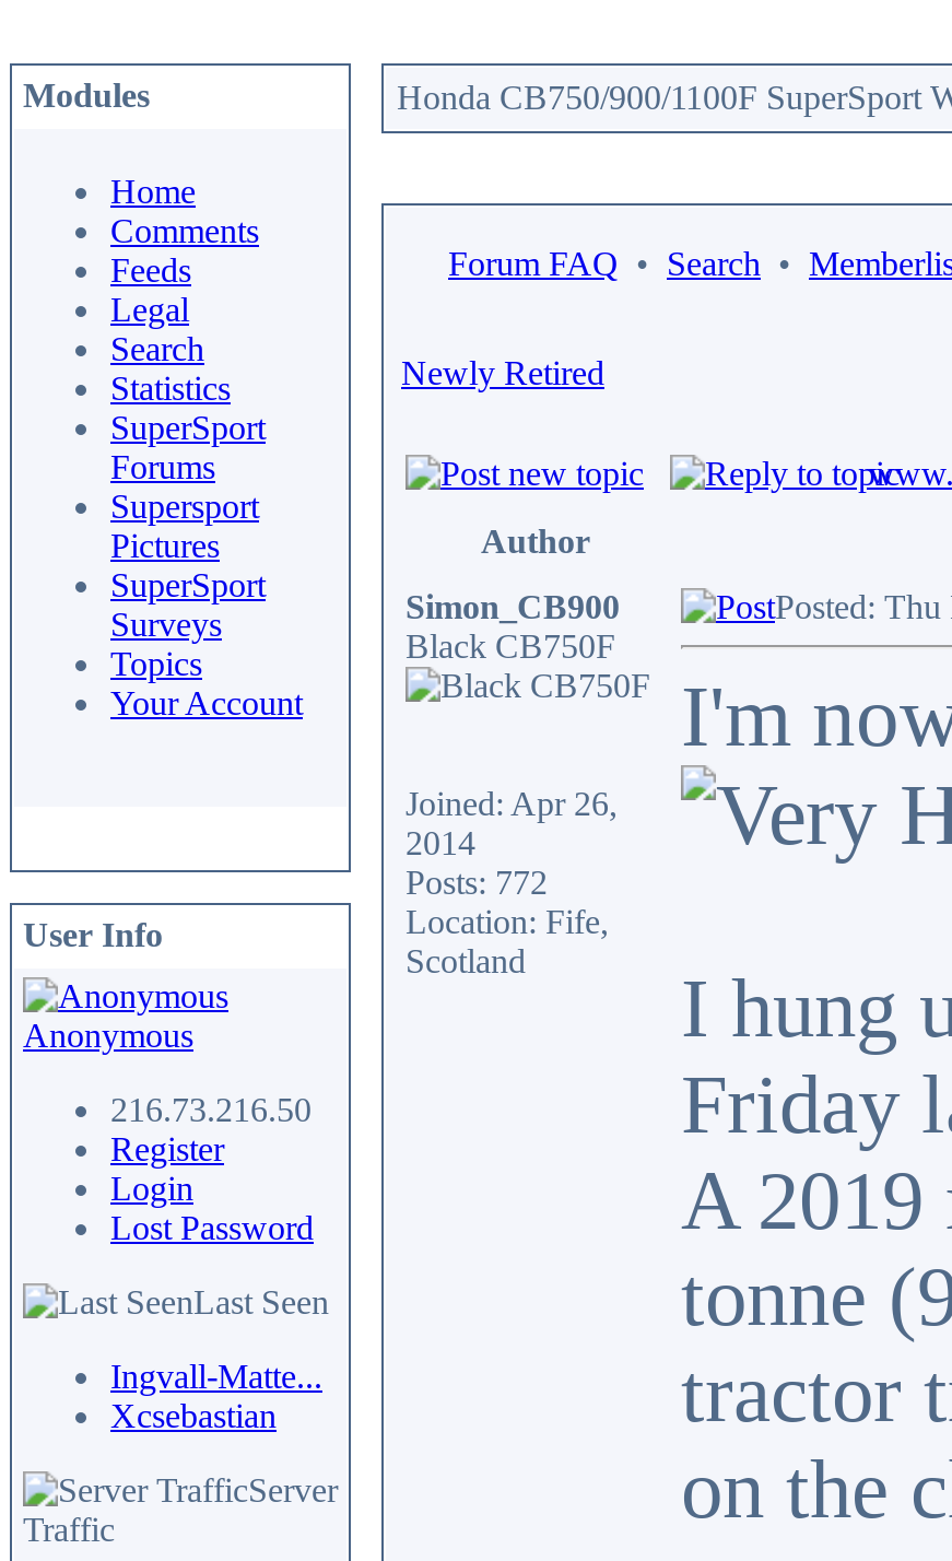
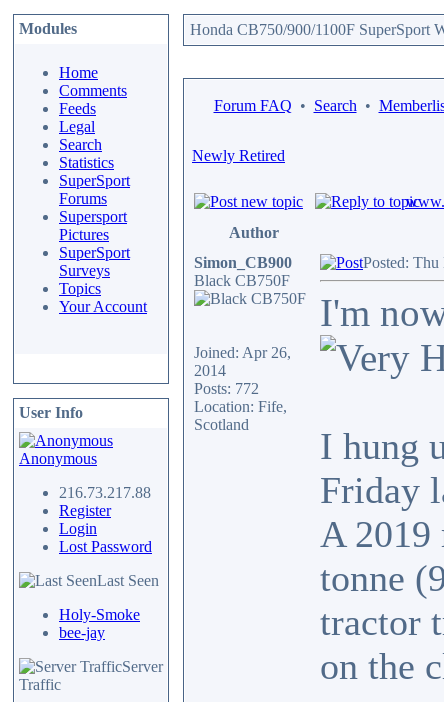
[110,1091,312,1128] 216.73.216.50 -> [59,484,151,501] 216.73.217.88
[110,1358,322,1434] Ingvall-Matte... | Xcsebastian -> [59,606,140,641] Holy-Smoke | bee-jay

